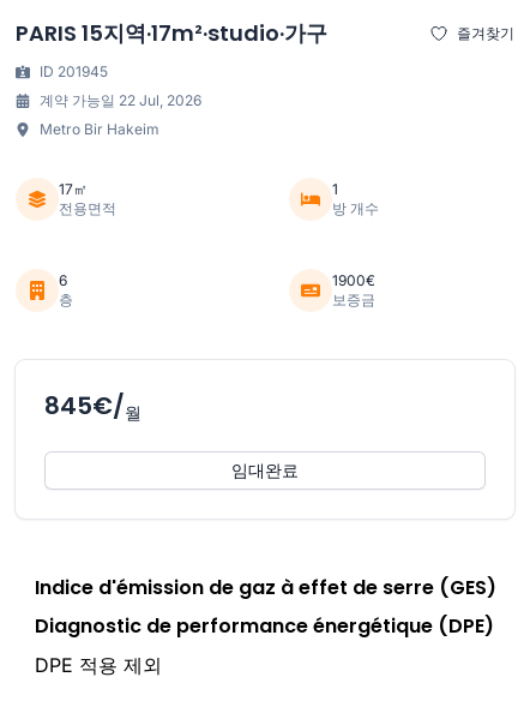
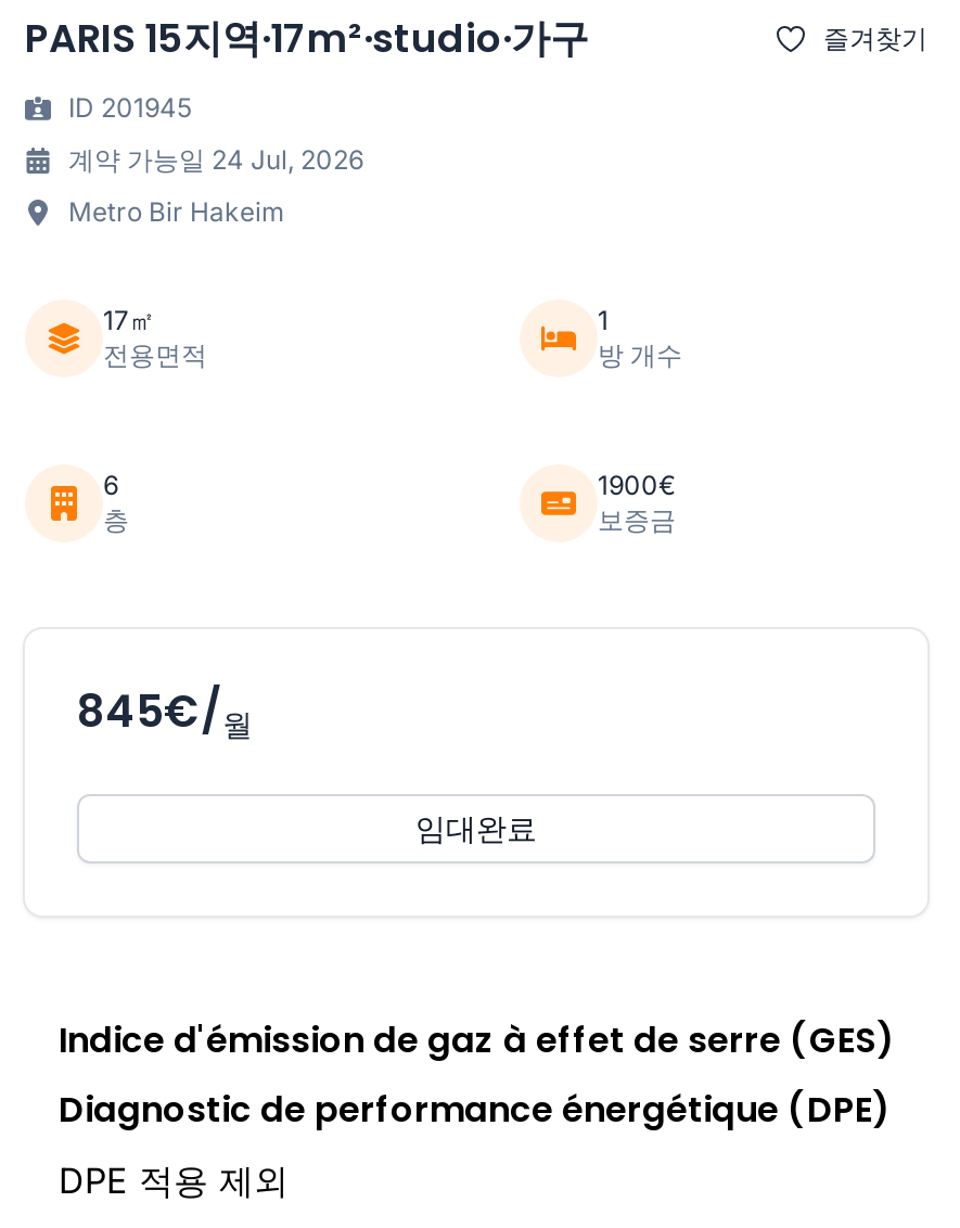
[40,92,201,110] 계약 가능일 22 Jul, 2026 -> [68,144,363,177] 계약 가능일 24 Jul, 2026

